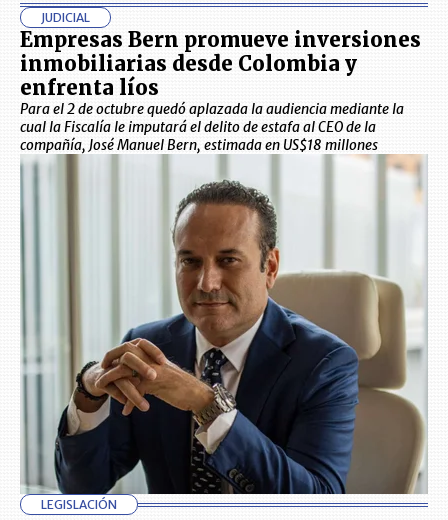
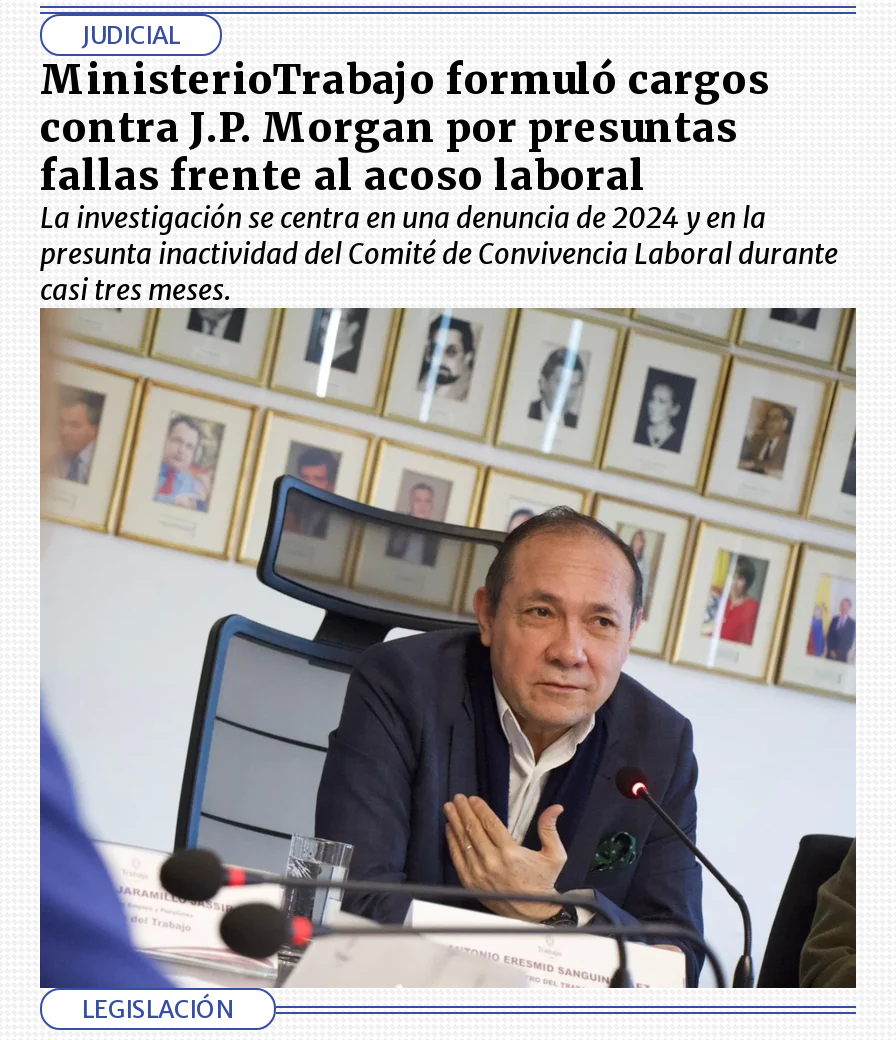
[20,27,428,495] [image] | Empresas Bern promueve inversiones | inmobiliarias desde Colombia y | enfrenta líos | Para el 2 de octubre quedó aplazada la audiencia mediante la | cual la Fiscalía le imputará el delito de estafa al CEO de la | compañía, José Manuel Bern, estimada en US$18 millones -> [38,55,858,990] [image] | MinisterioTrabajo formuló cargos | contra J.P. Morgan por presuntas | fallas frente al acoso laboral | La investigación se centra en una denuncia de 2024 y en la | presunta inactividad del Comité de Convivencia Laboral durante | casi tres meses.

